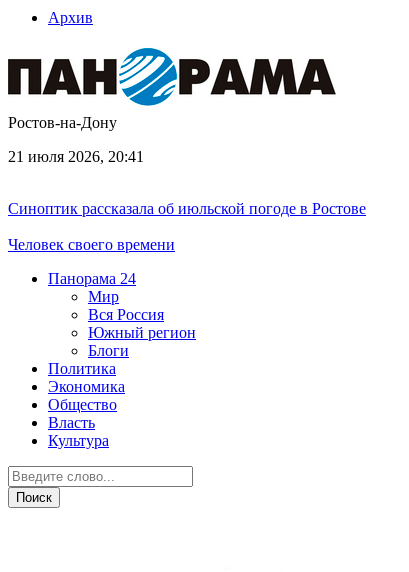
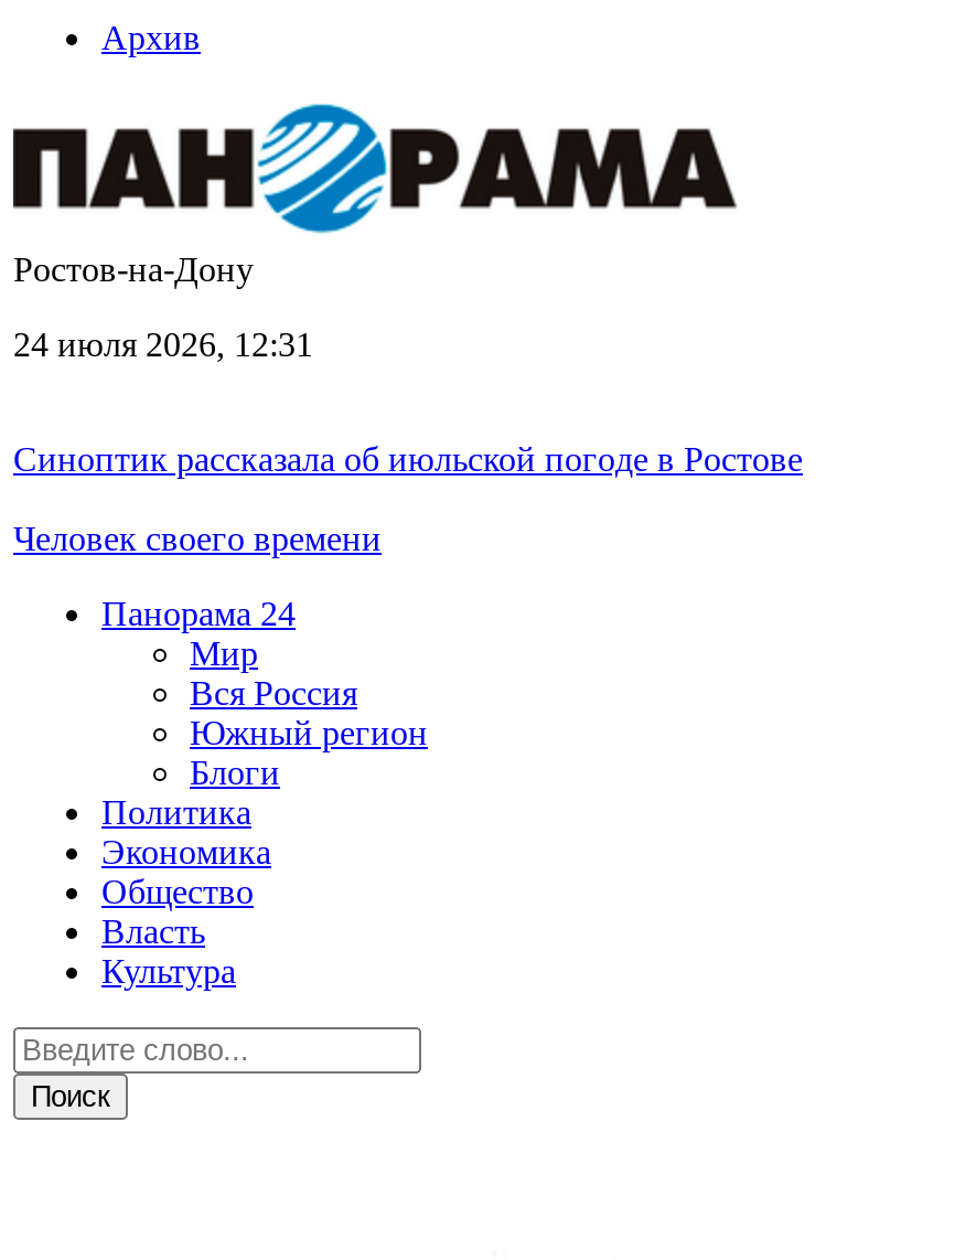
[8,148,144,165] 21 июля 2026, 20:41 -> [13,326,313,364] 24 июля 2026, 12:31

